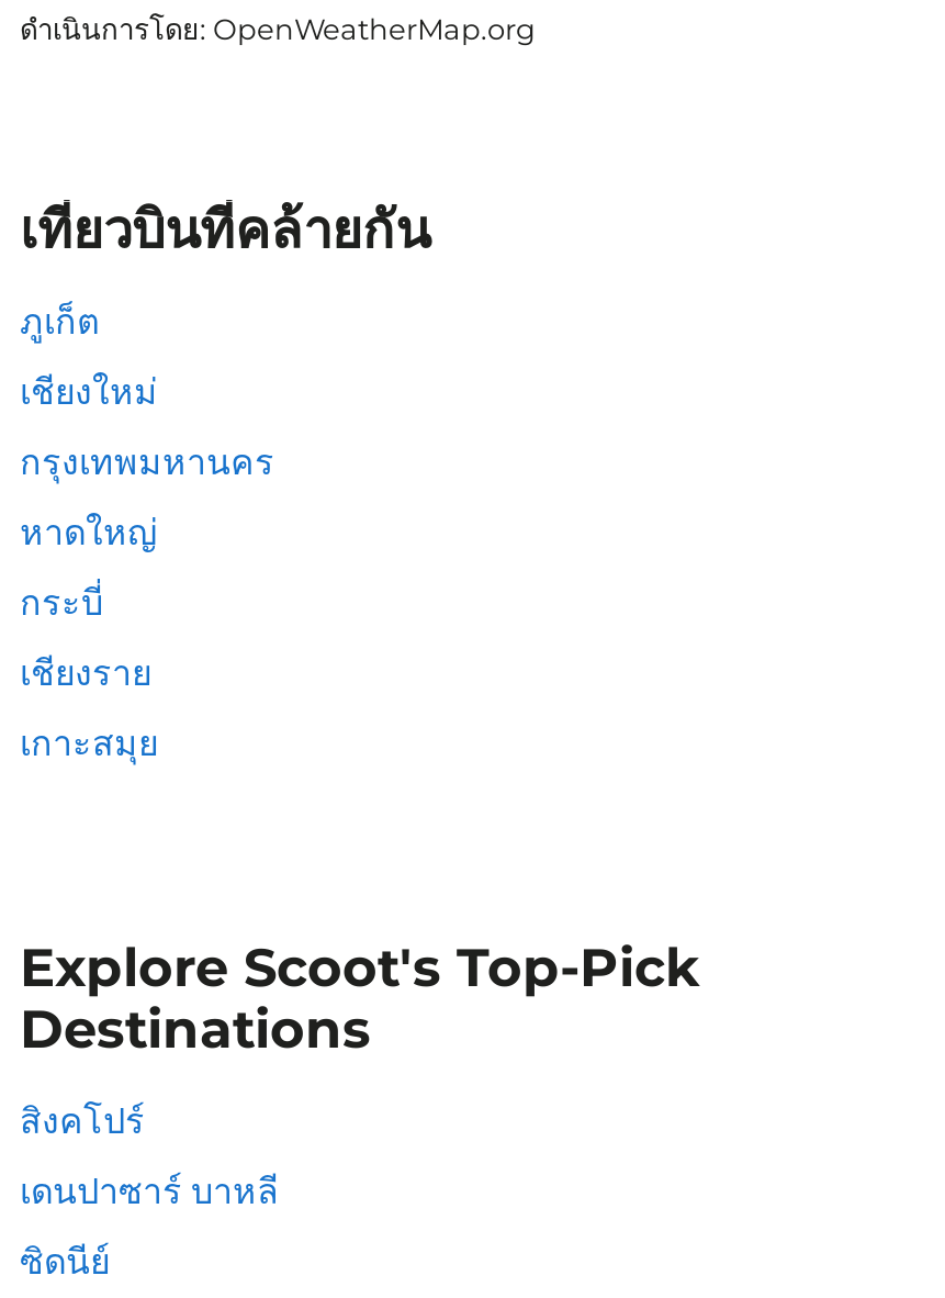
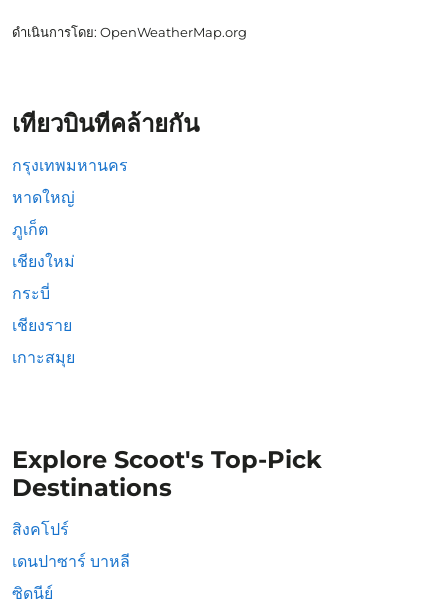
moved [20,301,158,413] -> [12,220,75,271]: ภูเก็ต | เชียงใหม่
moved [20,441,274,553] -> [12,156,128,207]: กรุงเทพมหานคร | หาดใหญ่

